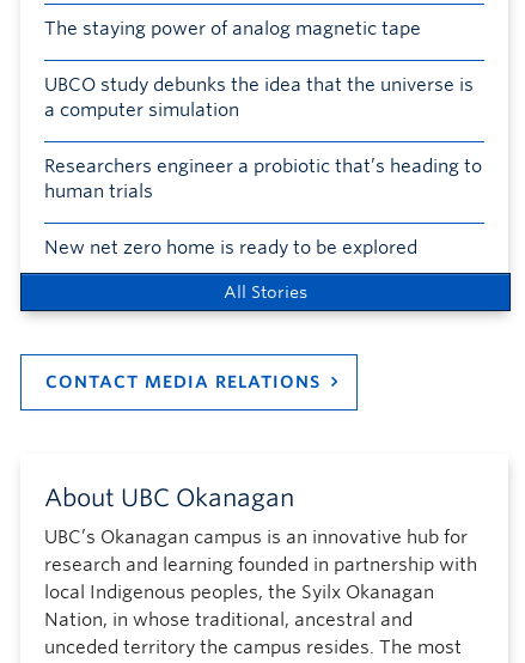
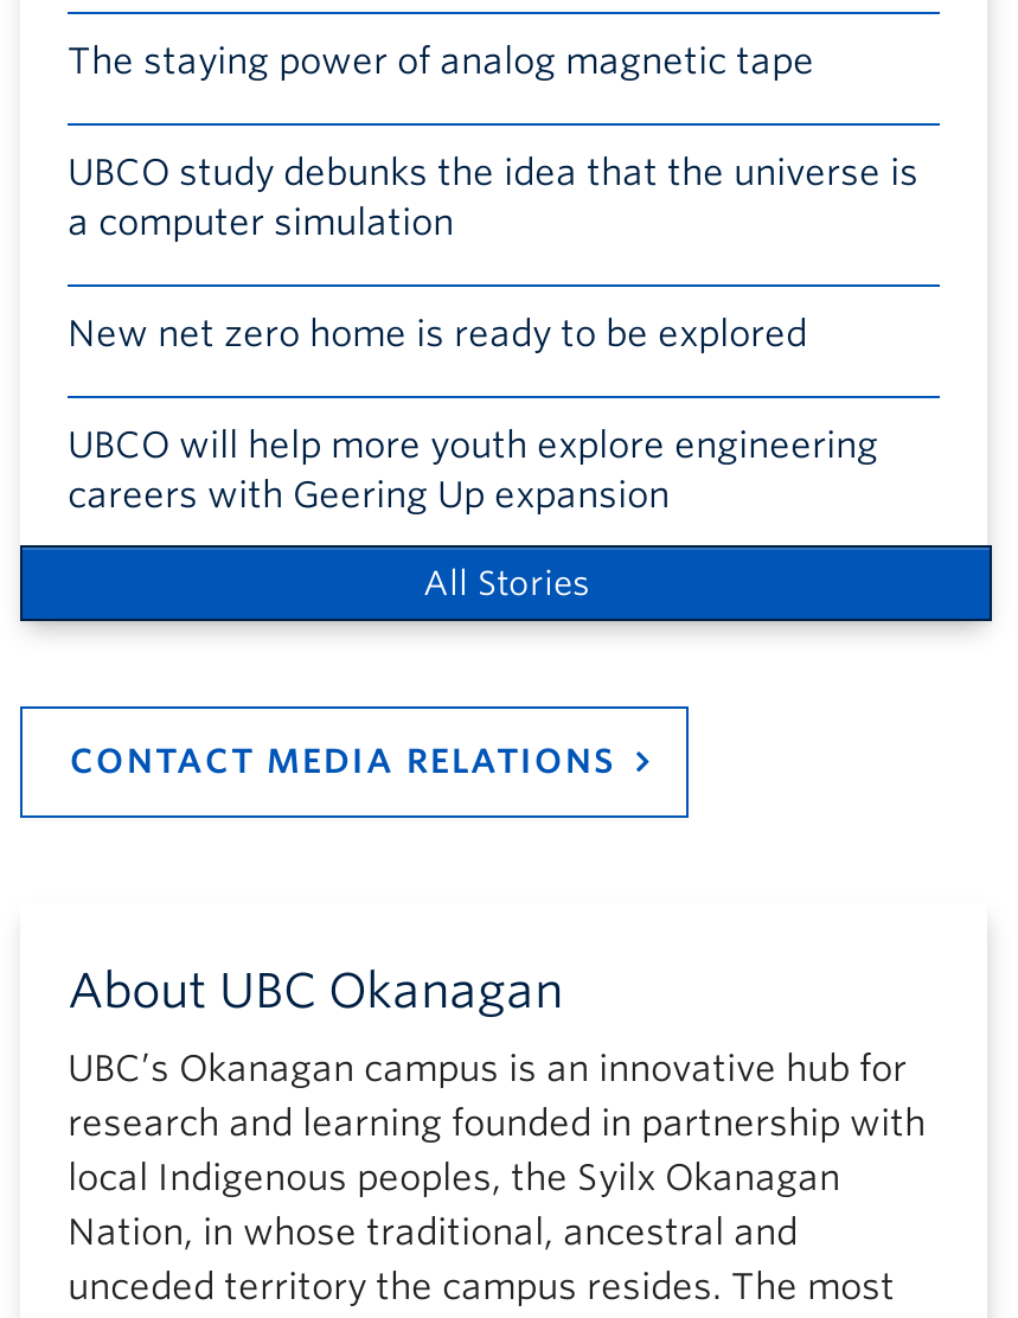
[44,156,482,202] Researchers engineer a probiotic that’s heading to | human trials -> none
moved [44,237,417,258] -> [68,313,807,356]: New net zero home is ready to be explored
none -> [68,424,878,517] UBCO will help more youth explore engineering | careers with Geering Up expansion

